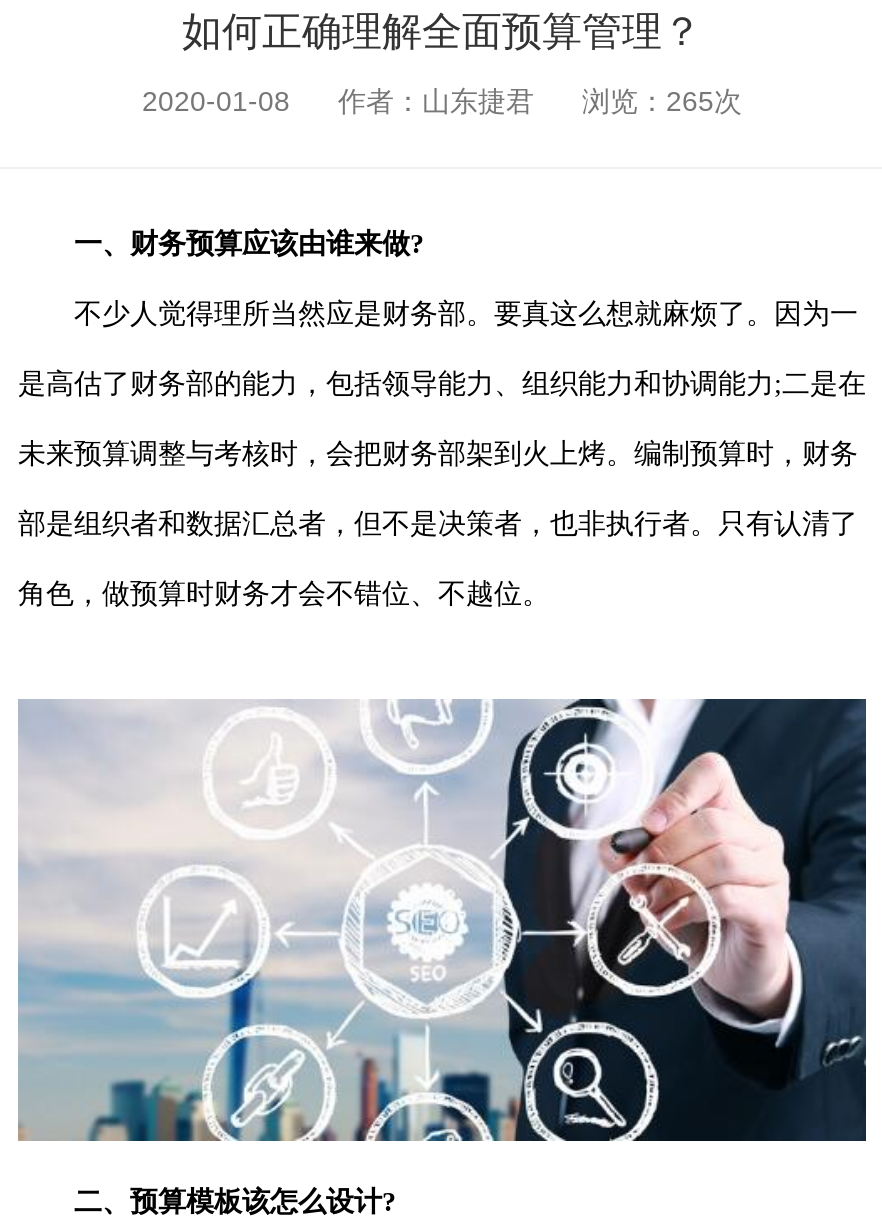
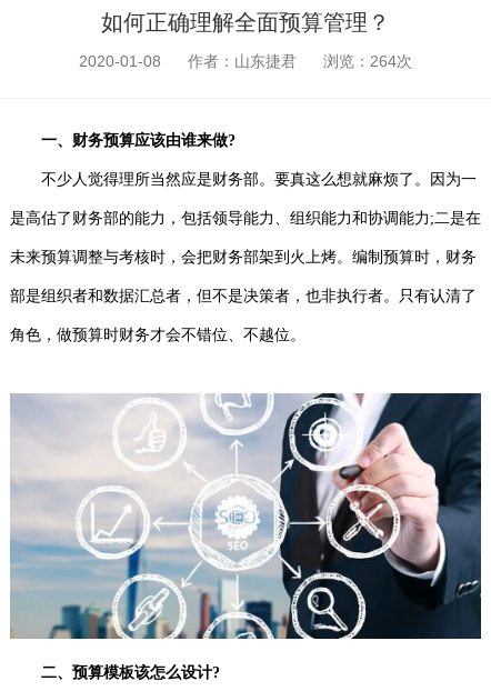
[142,85,742,117] 2020-01-08 作者：山东捷君 浏览：265次 -> [79,52,412,70] 2020-01-08 作者：山东捷君 浏览：264次

